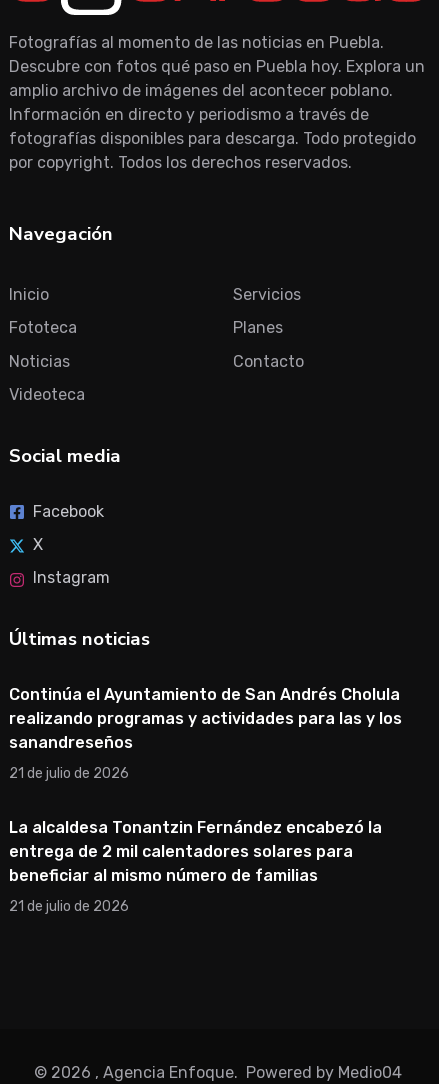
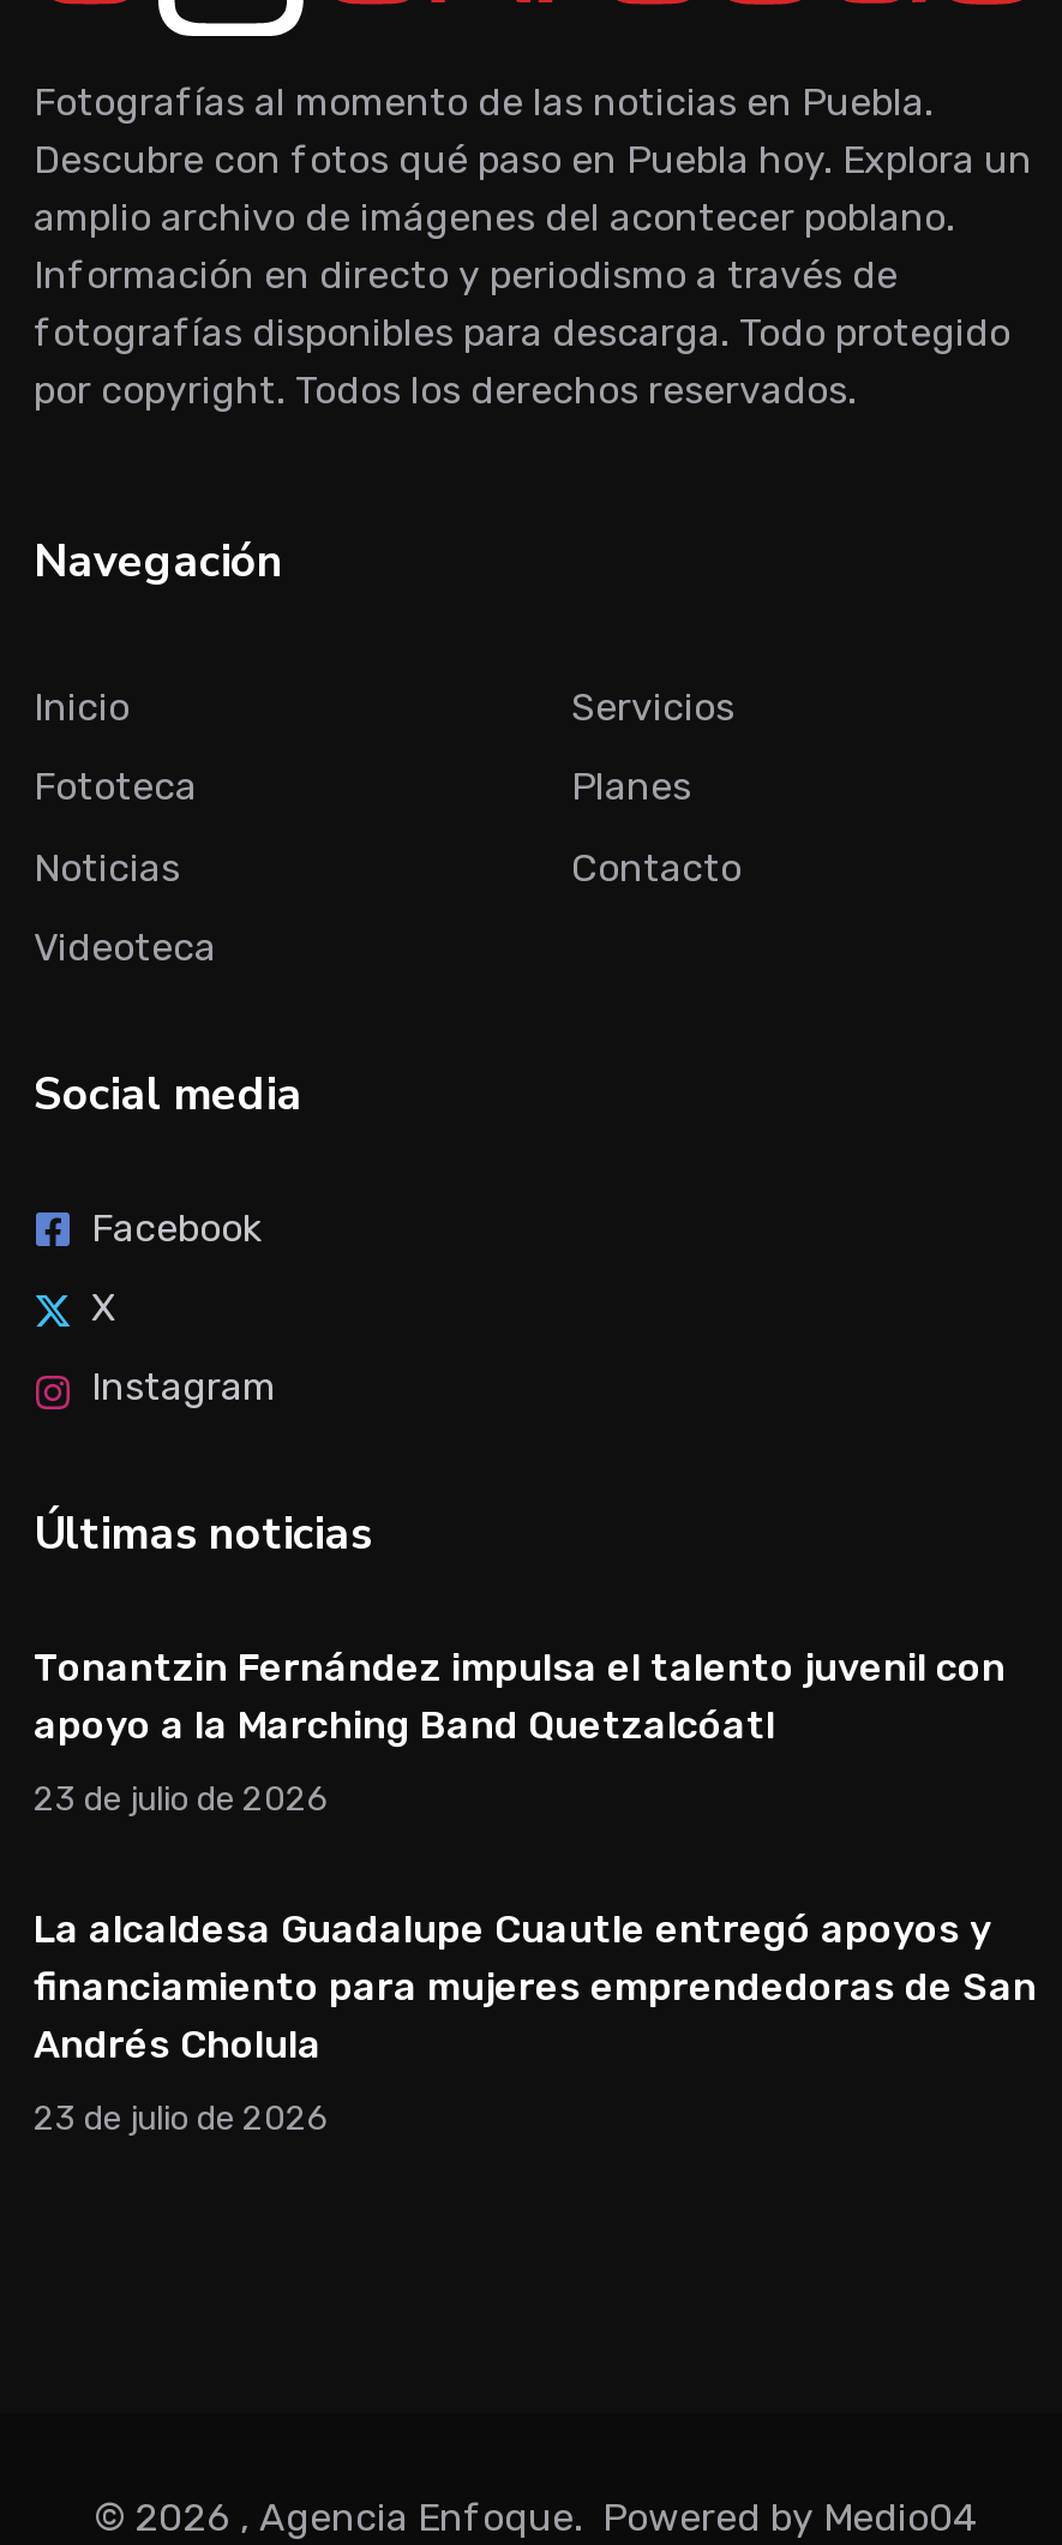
[9,685,402,752] Continúa el Ayuntamiento de San Andrés Cholula | realizando programas y actividades para las y los | sanandreseños -> [34,1644,1006,1747] Tonantzin Fernández impulsa el talento juvenil con | apoyo a la Marching Band Quetzalcóatl
[9,765,129,782] 21 de julio de 2026 -> [34,1778,329,1819] 23 de julio de 2026
[9,818,382,885] La alcaldesa Tonantzin Fernández encabezó la | entrega de 2 mil calentadores solares para | beneficiar al mismo número de familias -> [34,1905,1037,2066] La alcaldesa Guadalupe Cuautle entregó apoyos y | financiamiento para mujeres emprendedoras de San | Andrés Cholula
[9,898,129,915] 21 de julio de 2026 -> [34,2097,329,2138] 23 de julio de 2026

